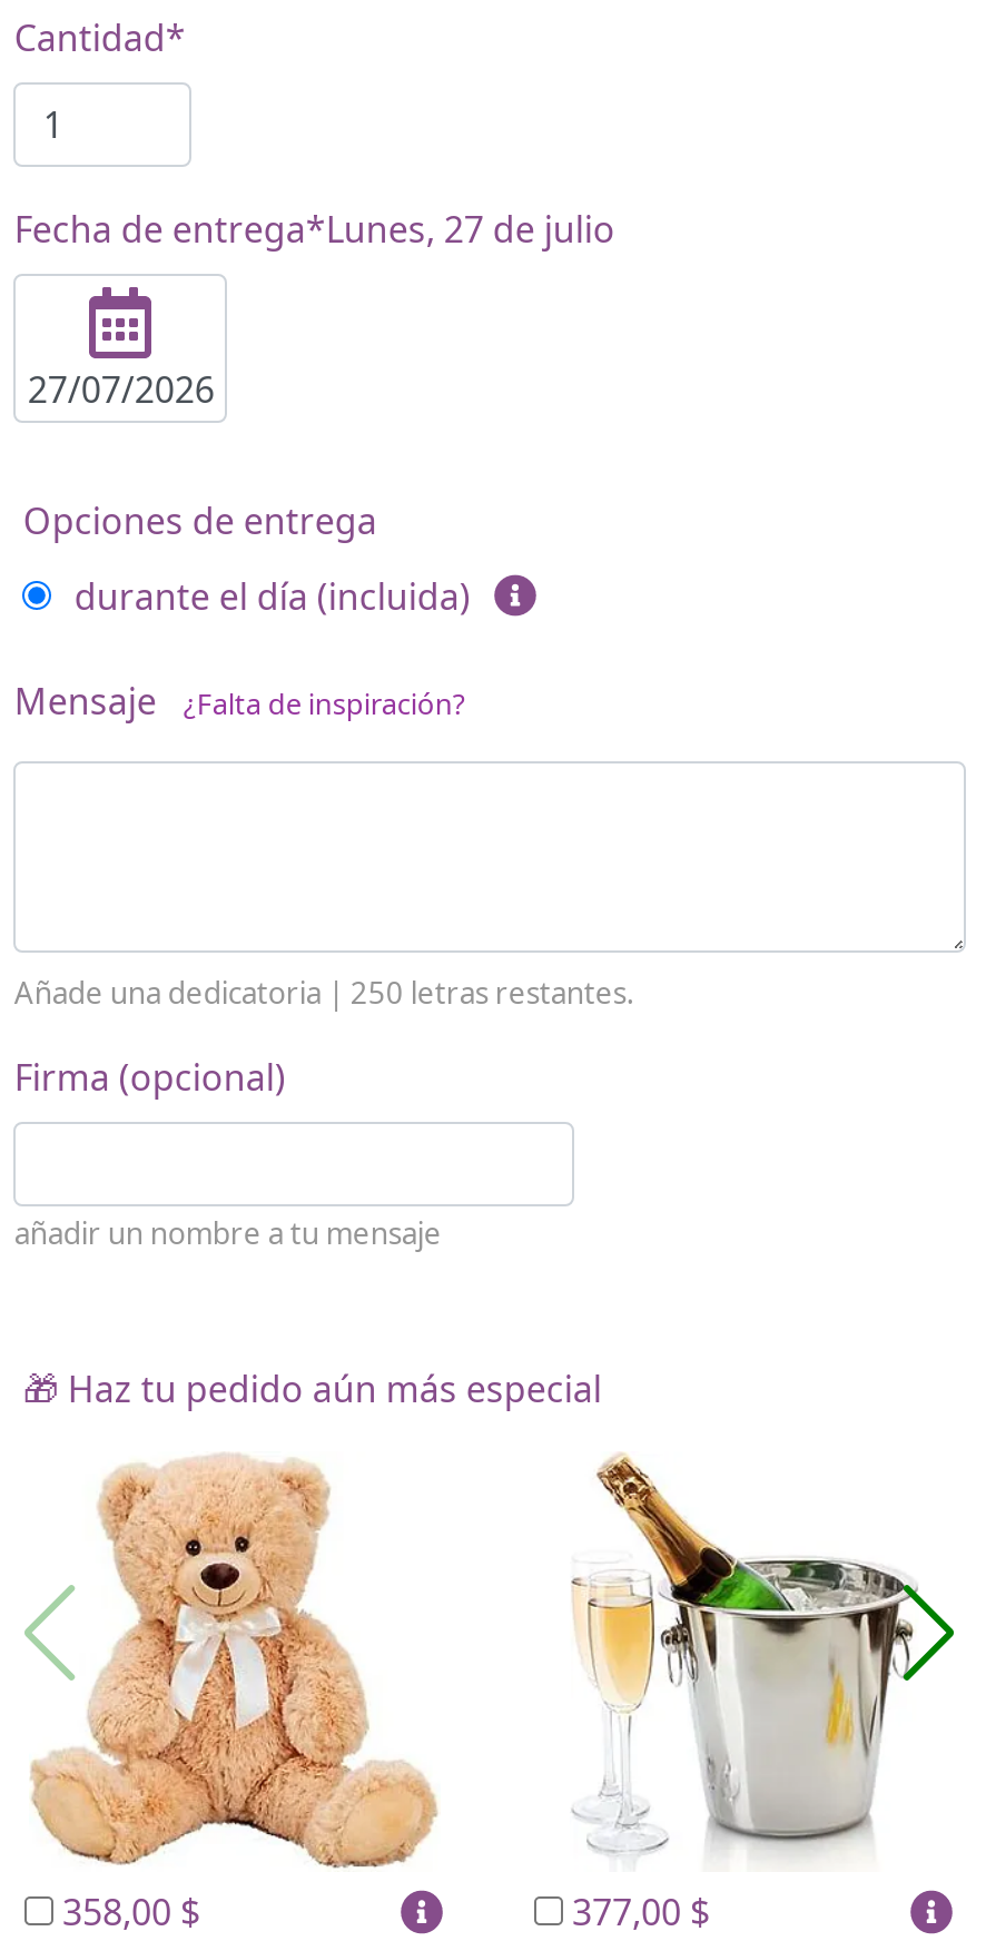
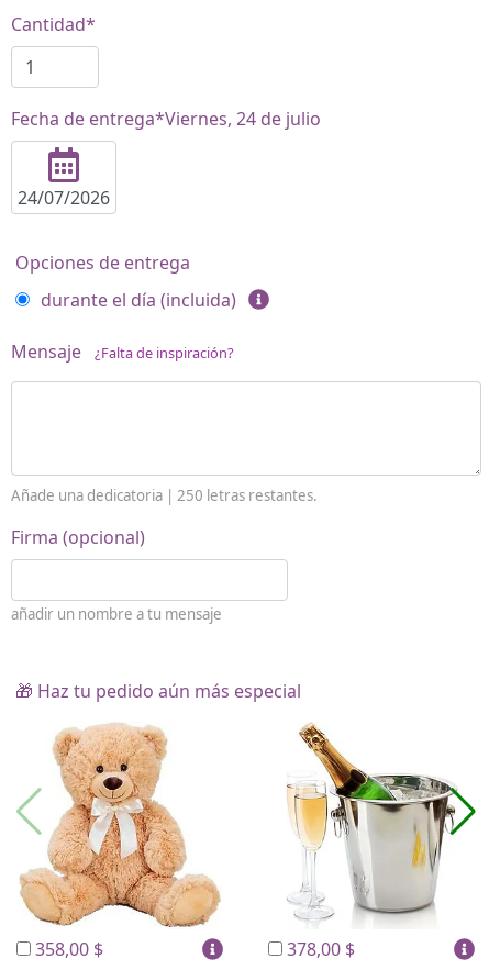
[14,205,615,254] Fecha de entrega*Lunes, 27 de julio -> [11,107,321,131] Fecha de entrega*Viernes, 24 de julio
[563,1888,710,1937] 377,00 $ -> [282,937,355,962] 378,00 $

